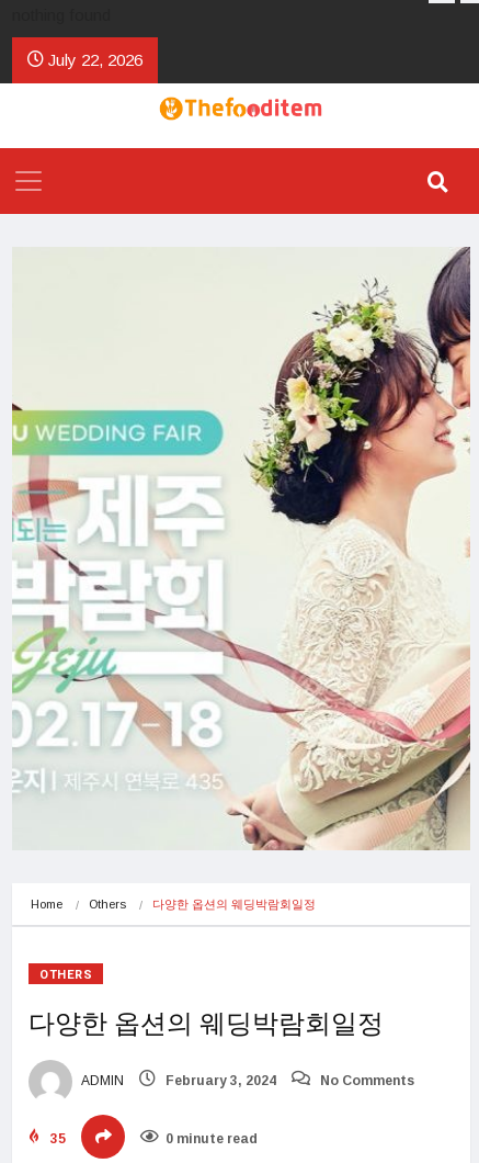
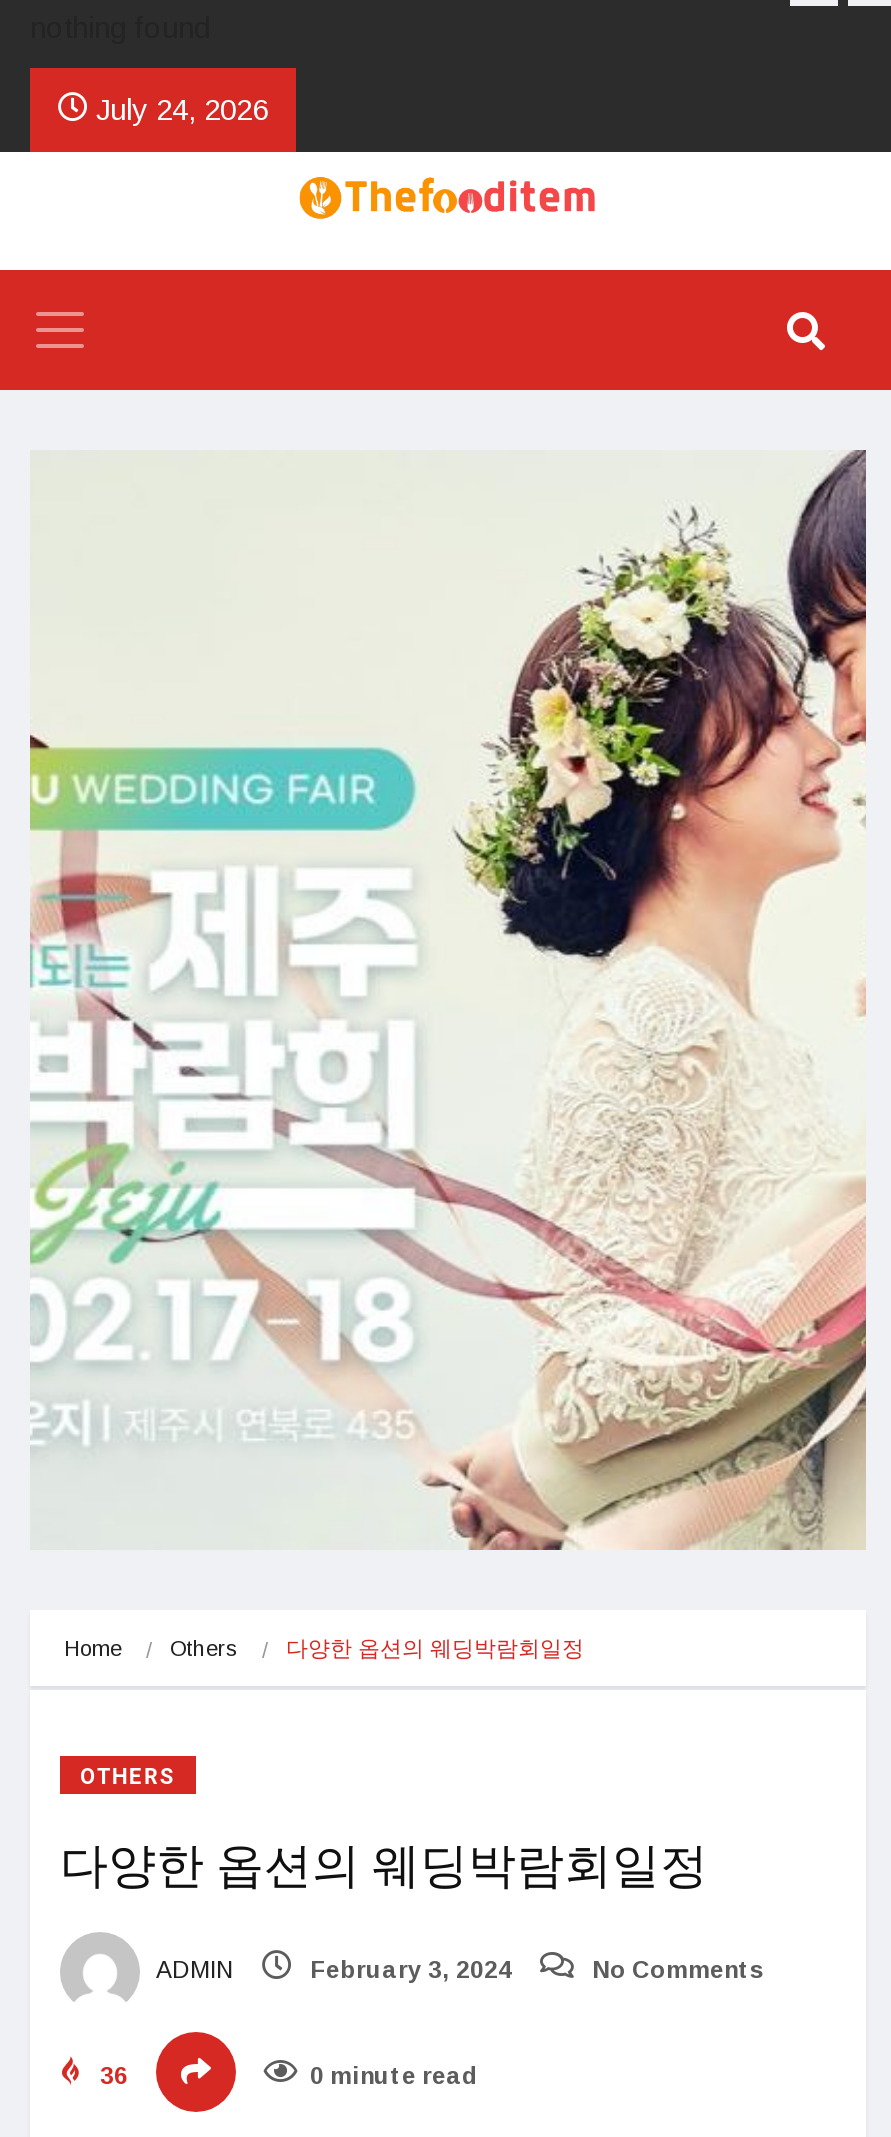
[44,50,142,69] July 22, 2026 -> [88,92,268,126] July 24, 2026
[47,1131,66,1147] 35 -> [94,2062,128,2090] 36

